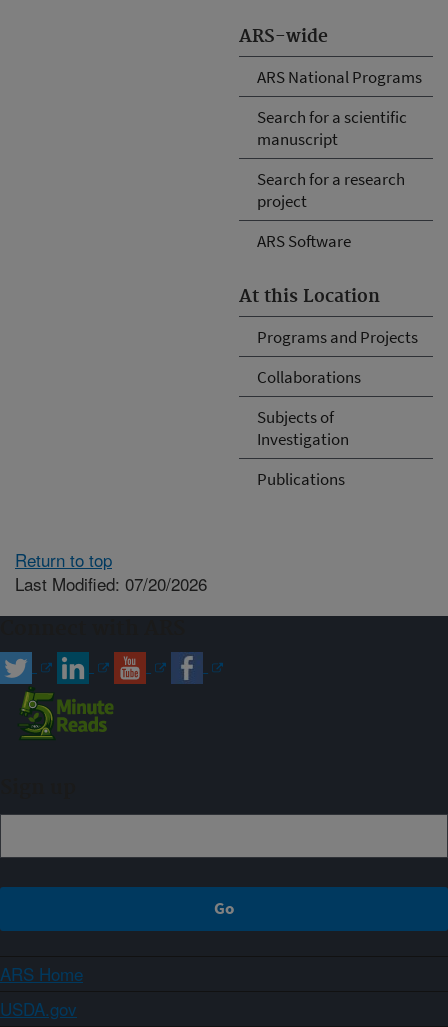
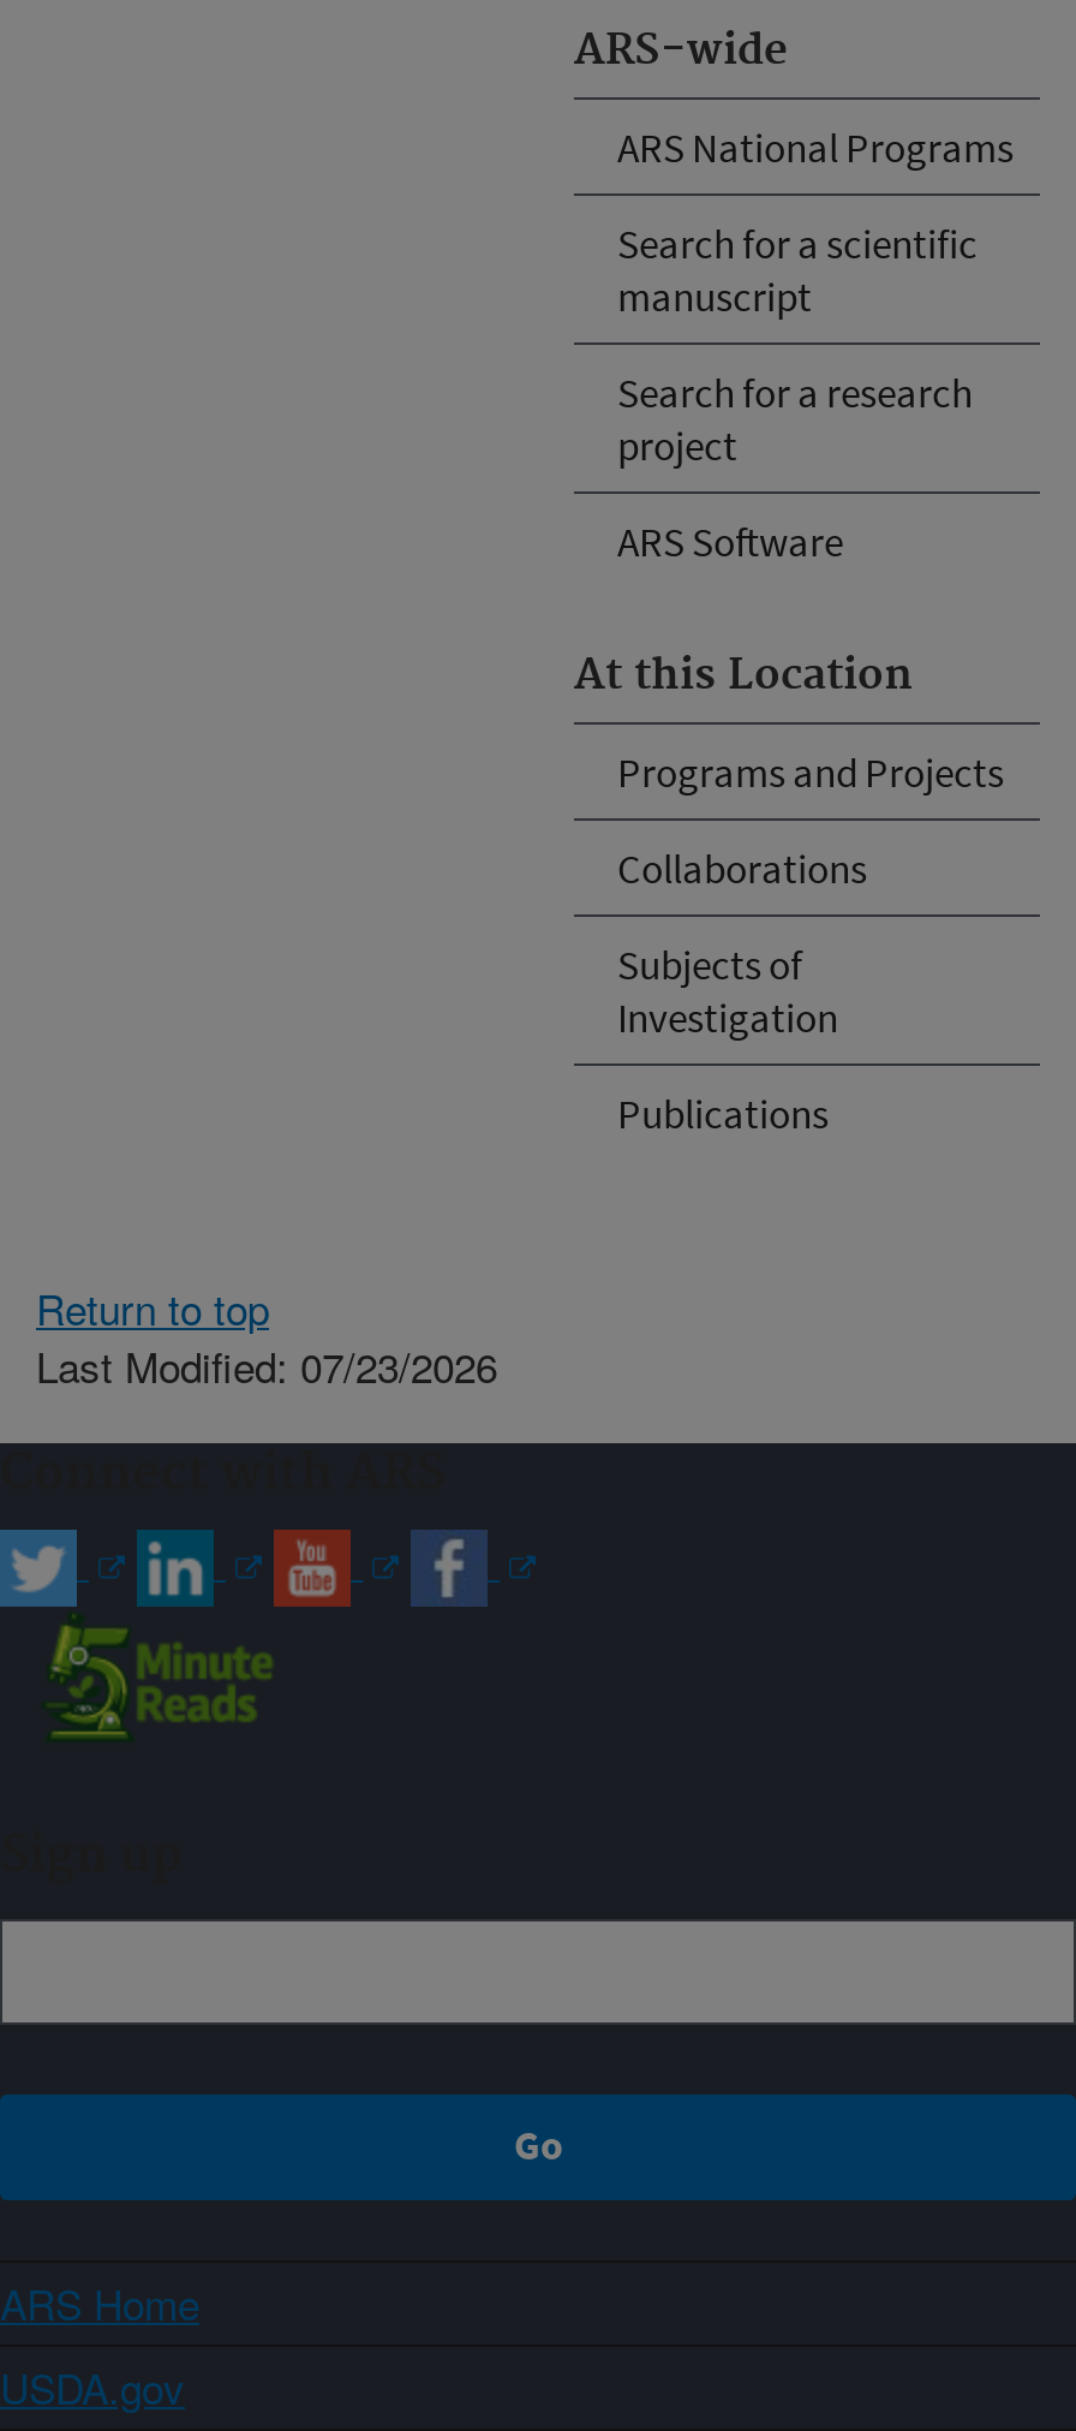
[15,571,207,596] Last Modified: 07/20/2026 -> [36,1335,497,1395] Last Modified: 07/23/2026

